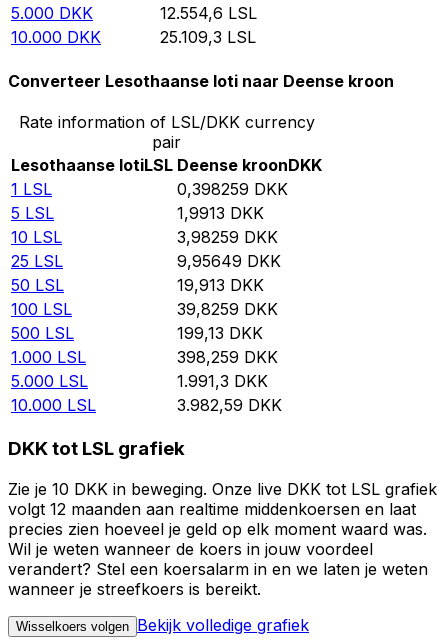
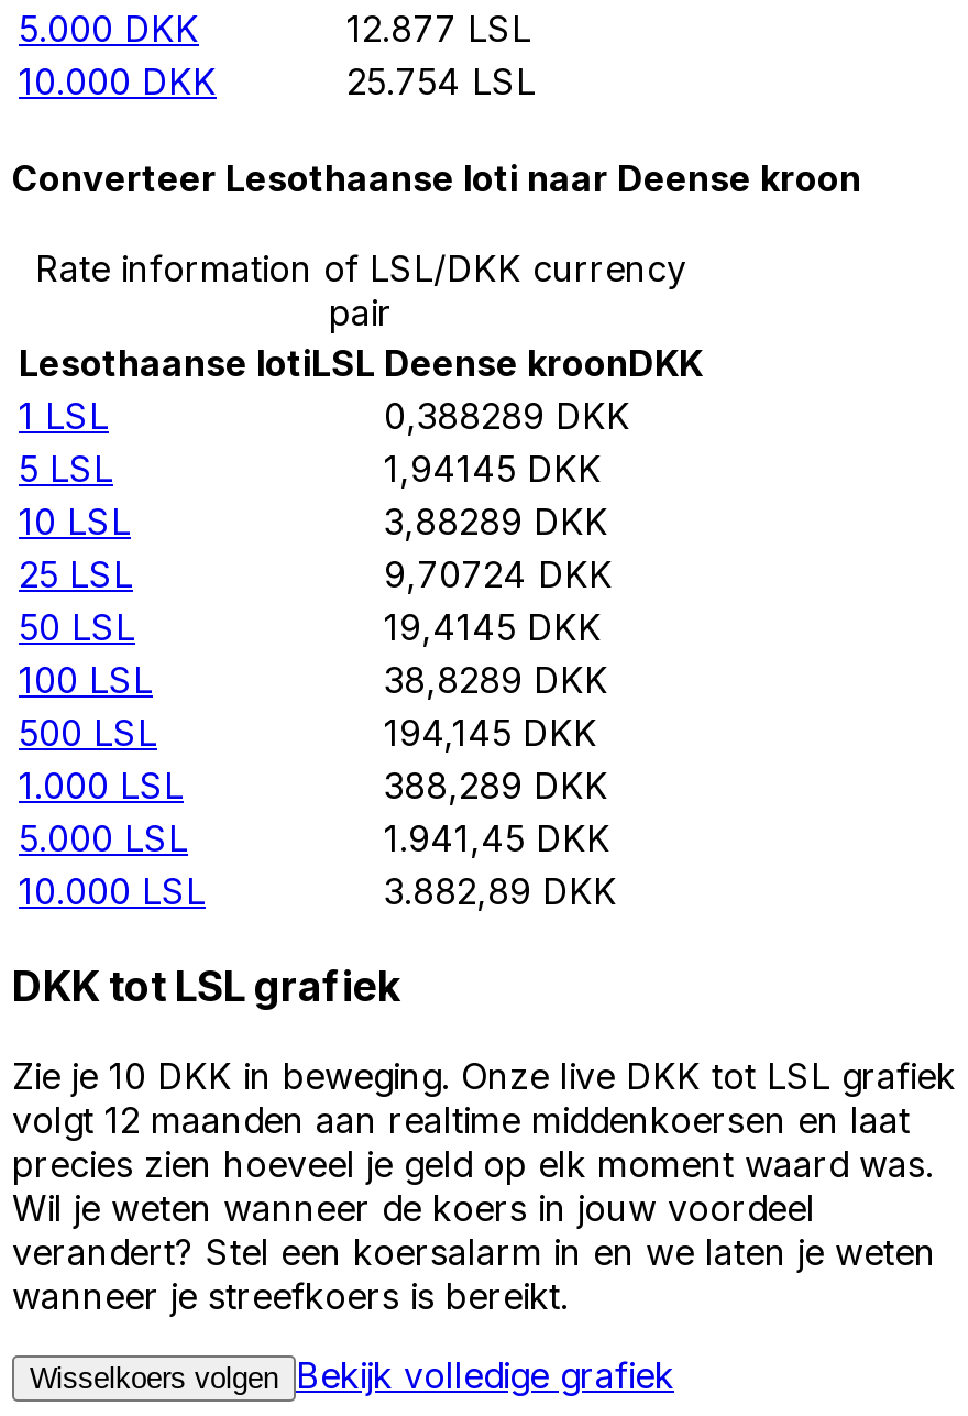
[160,3,257,23] 12.554,6 LSL -> [346,6,531,50] 12.877 LSL
[160,27,256,47] 25.109,3 LSL -> [346,59,536,103] 25.754 LSL
[177,179,288,199] 0,398259 DKK -> [384,395,630,439] 0,388289 DKK
[177,203,264,223] 1,9913 DKK -> [384,447,602,491] 1,94145 DKK
[177,227,278,247] 3,98259 DKK -> [384,500,608,544] 3,88289 DKK
[177,251,281,271] 9,95649 DKK -> [384,553,613,597] 9,70724 DKK
[177,275,264,295] 19,913 DKK -> [384,606,602,650] 19,4145 DKK
[177,299,278,319] 39,8259 DKK -> [384,659,608,703] 38,8289 DKK
[177,323,263,343] 199,13 DKK -> [384,711,597,755] 194,145 DKK
[177,347,278,367] 398,259 DKK -> [384,764,608,808] 388,289 DKK
[177,371,268,391] 1.991,3 DKK -> [384,817,610,861] 1.941,45 DKK
[177,395,282,415] 3.982,59 DKK -> [384,870,617,914] 3.882,89 DKK

